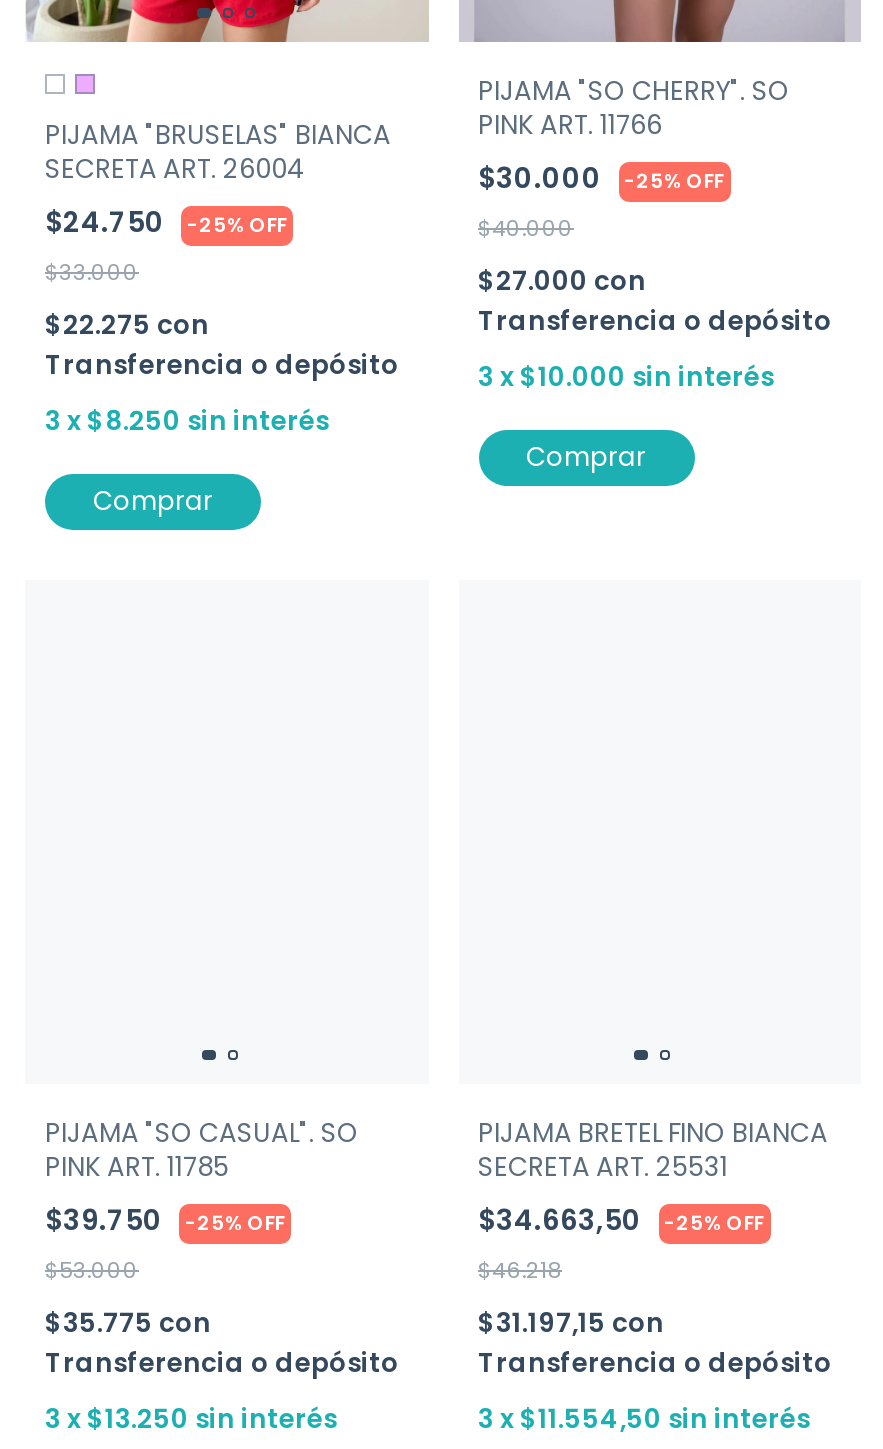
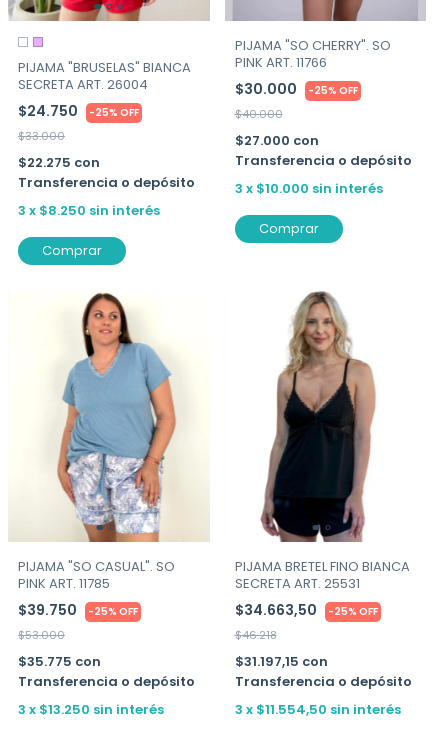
none -> [9,292,209,543] [image]
none -> [260,291,376,543] [image]

